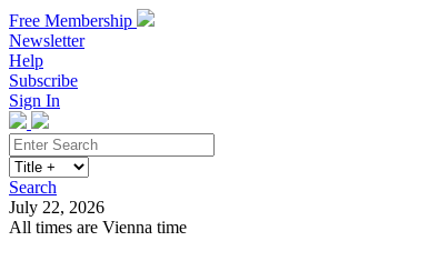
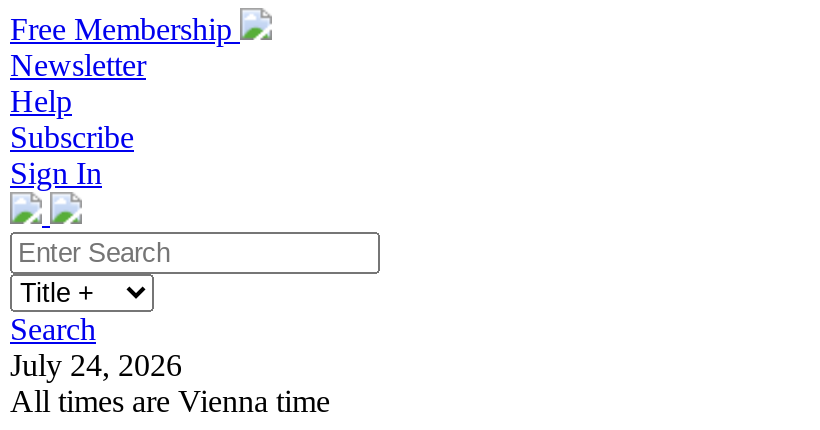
[9,198,104,217] July 22, 2026 -> [10,348,182,382] July 24, 2026

